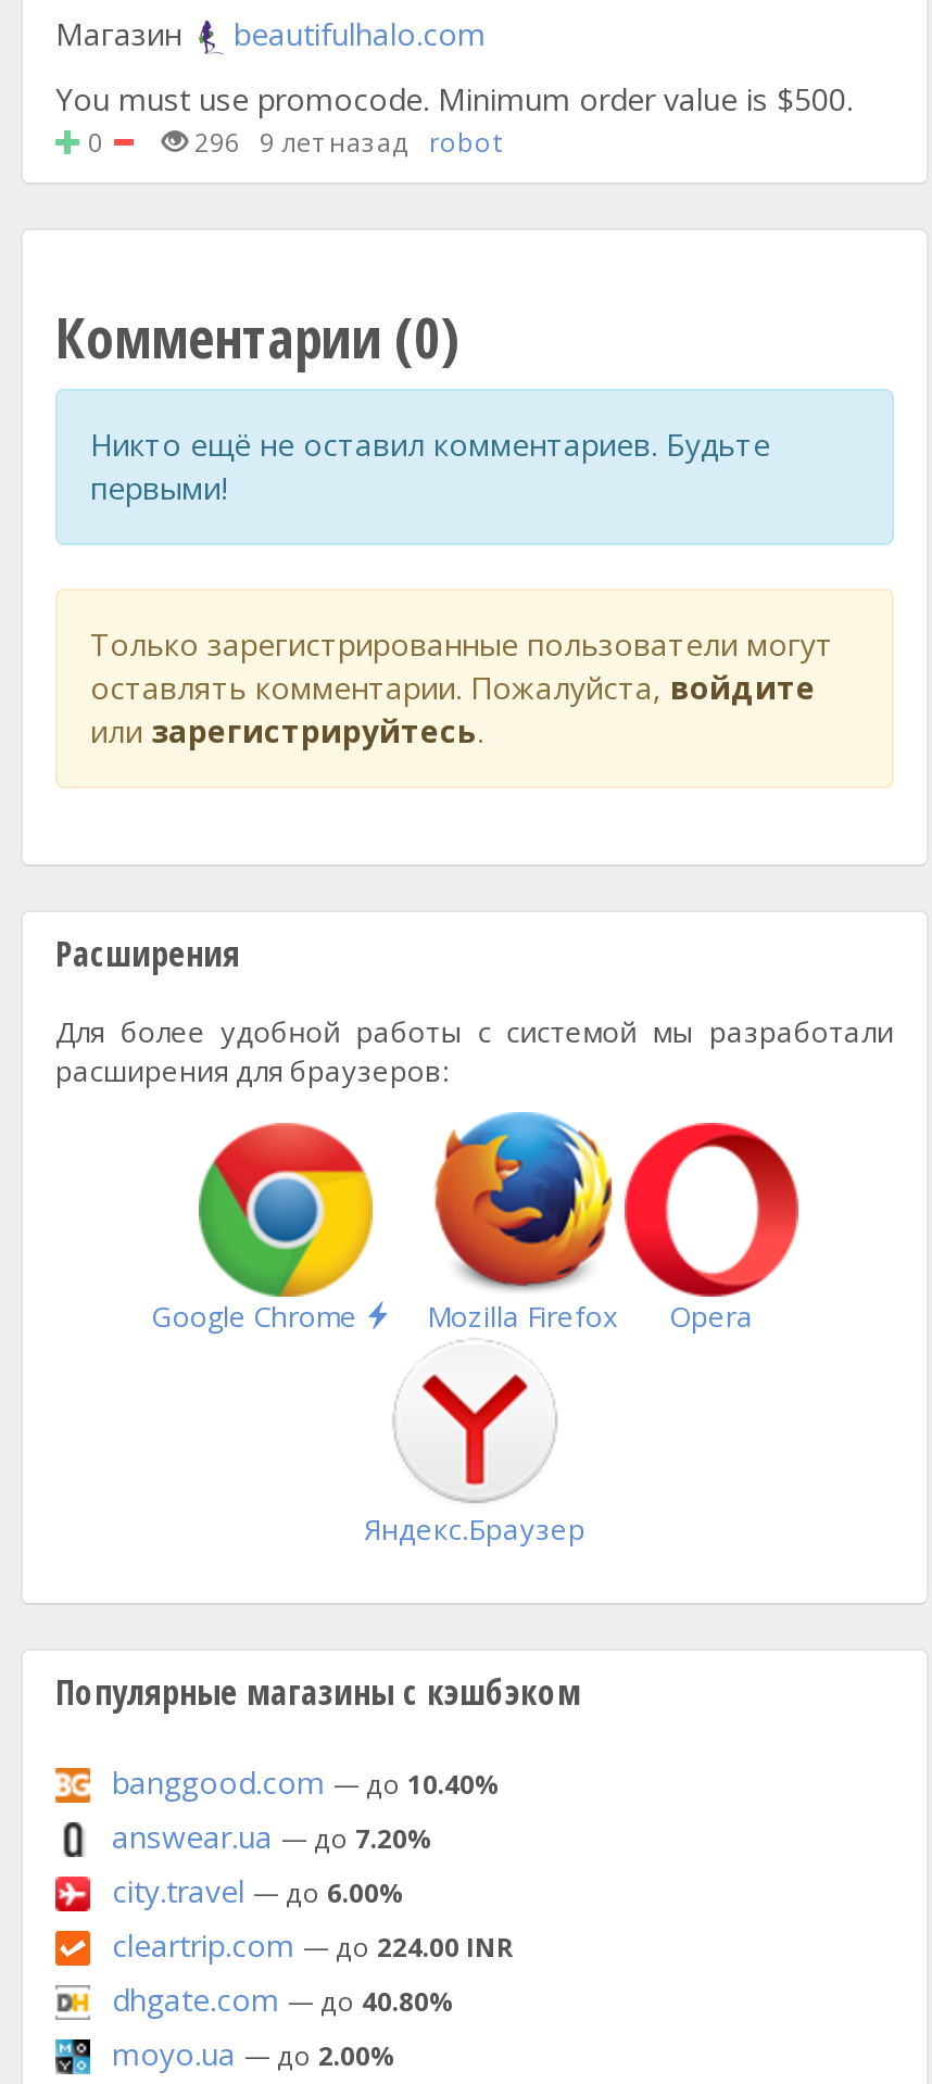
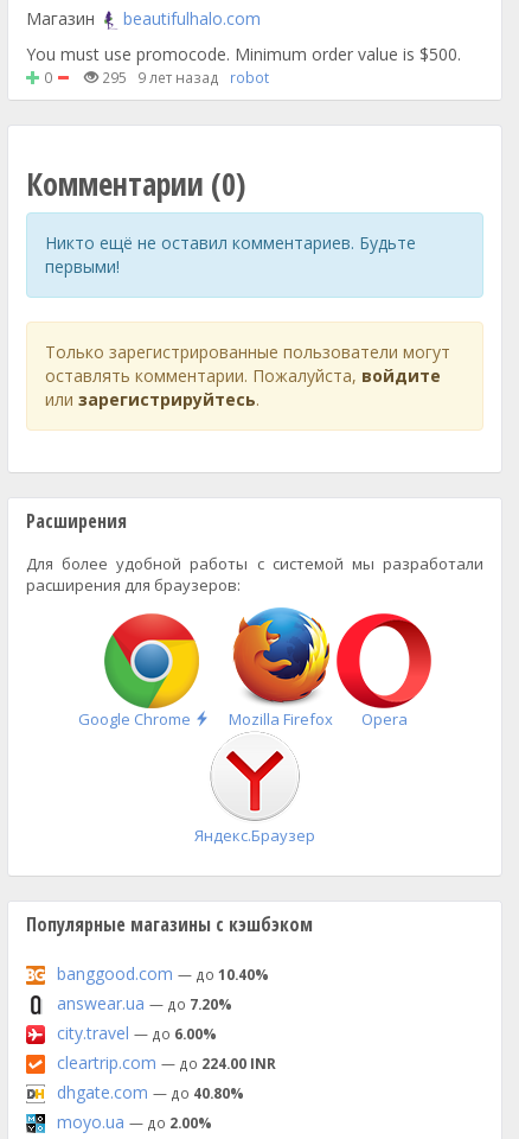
[188,124,501,159] 296 9 лет назад robot -> [98,68,269,87] 295 9 лет назад robot

